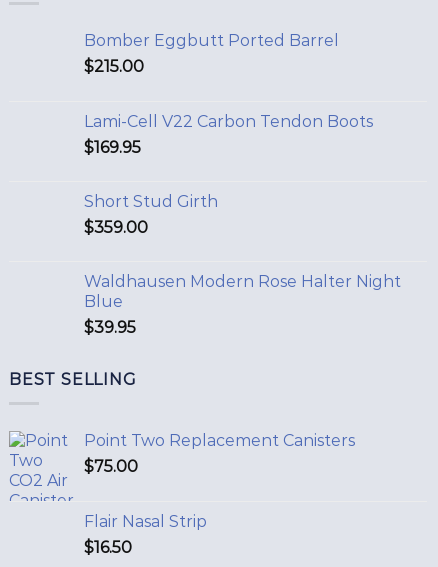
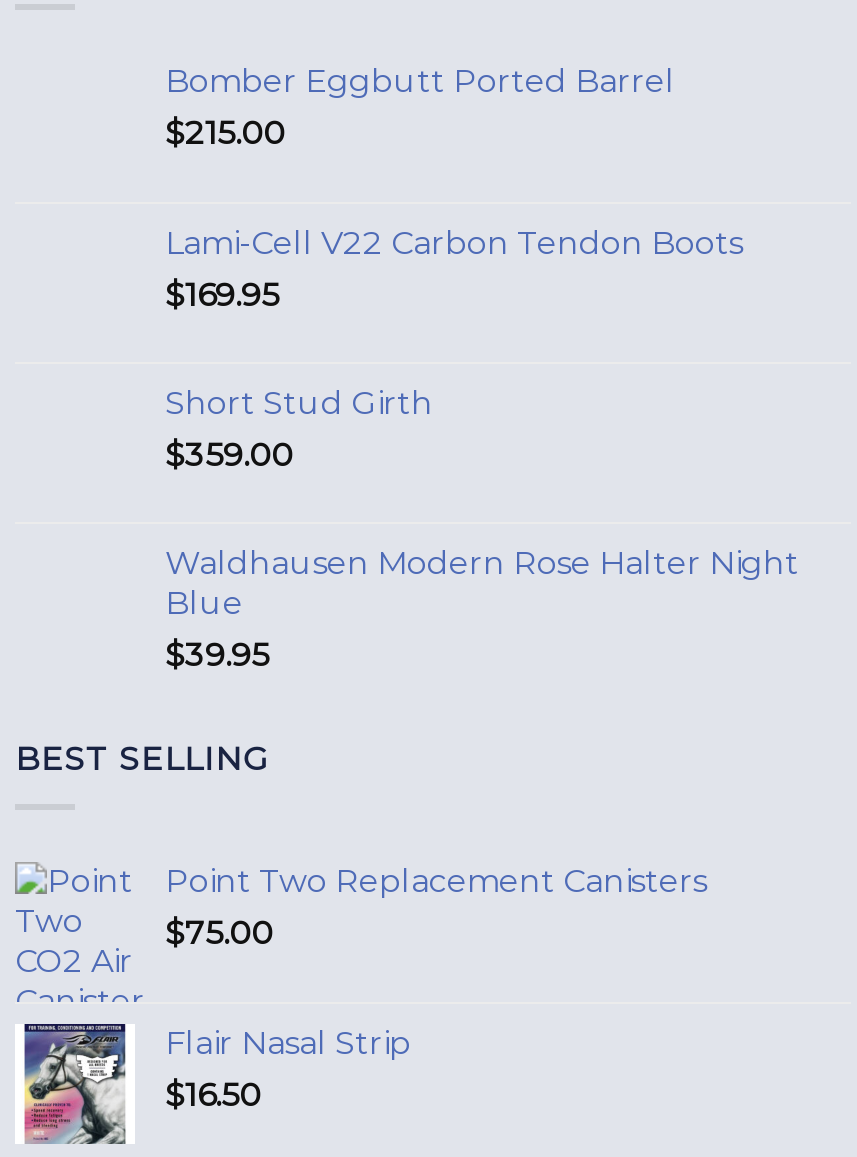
none -> [15,1022,135,1146] [image]

